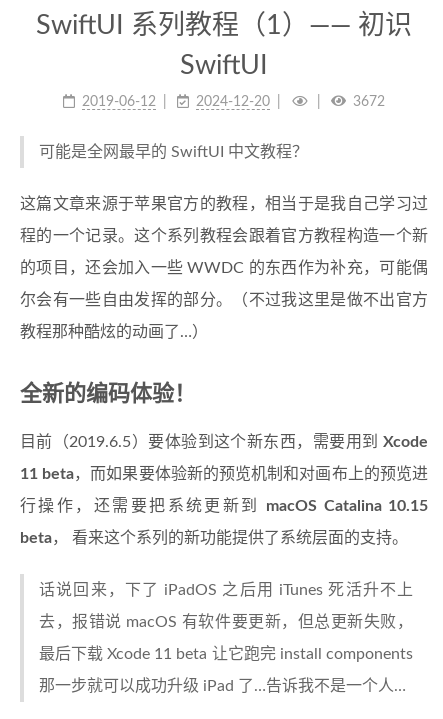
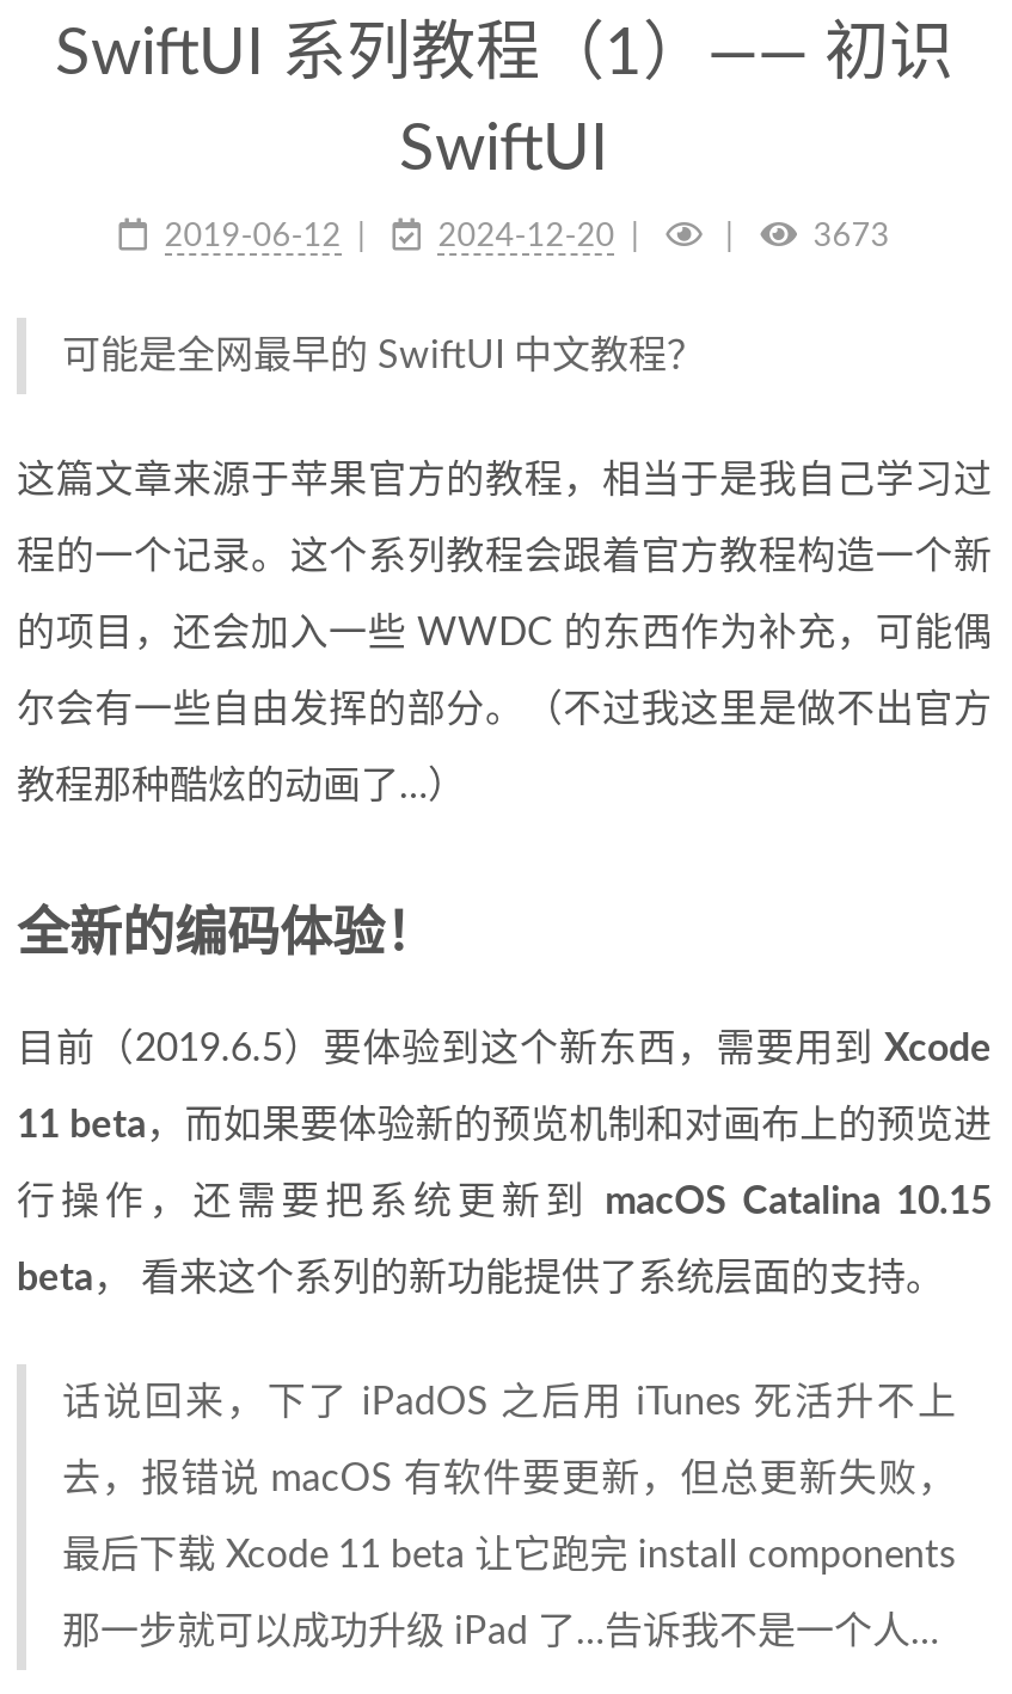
[353,95,385,109] 3672 -> [813,220,889,253] 3673

